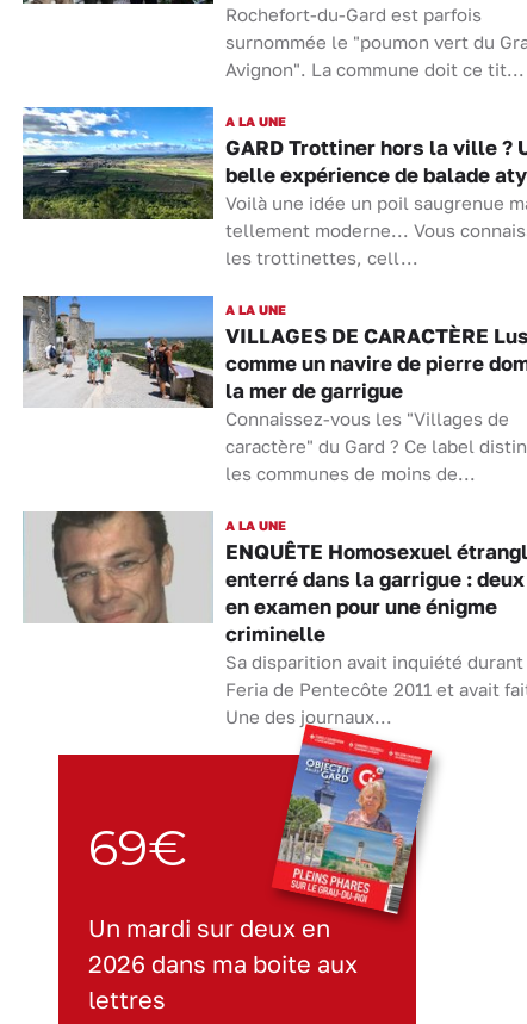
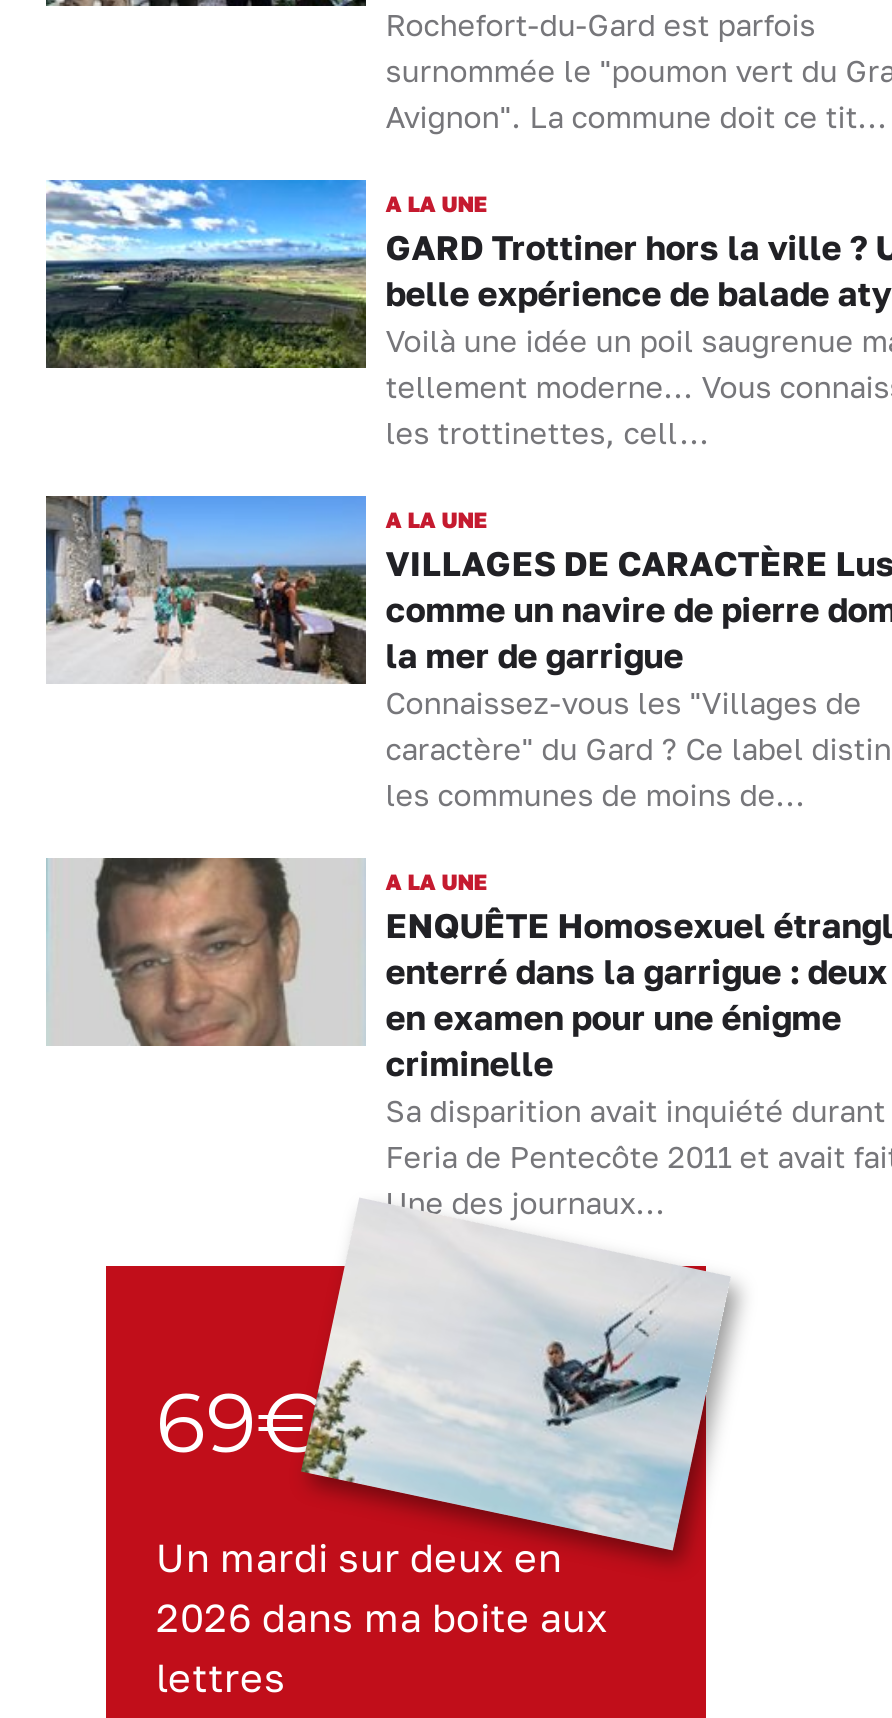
[182,718,435,929] [image] -> [312,1200,736,1560] [image]

